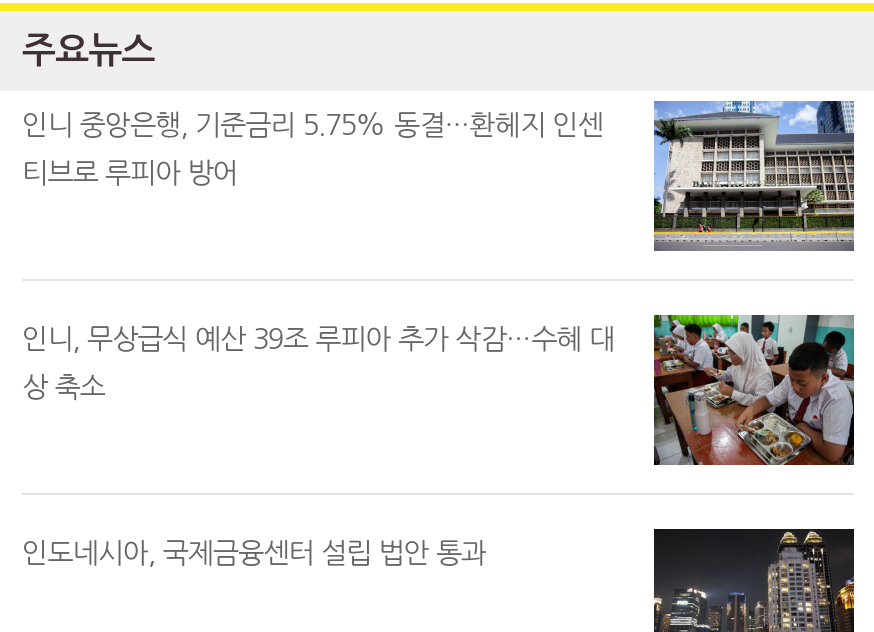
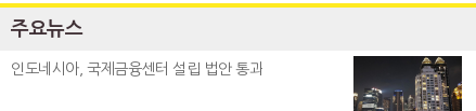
[22,98,856,254] [image] | 인니 중앙은행, 기준금리 5.75% 동결…환헤지 인센 | 티브로 루피아 방어 -> none
[22,312,856,468] [image] | 인니, 무상급식 예산 39조 루피아 추가 삭감…수혜 대 | 상 축소 -> none

